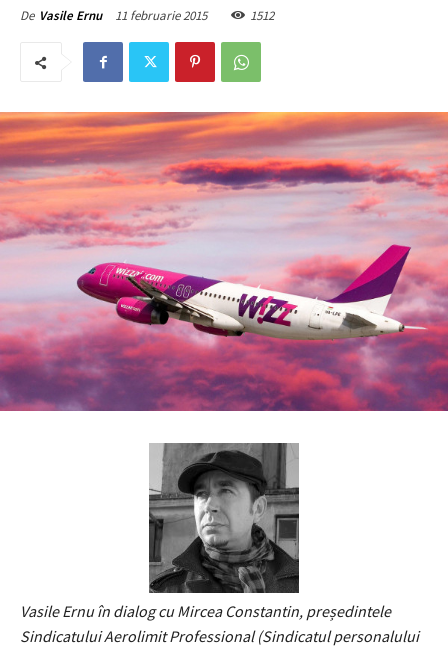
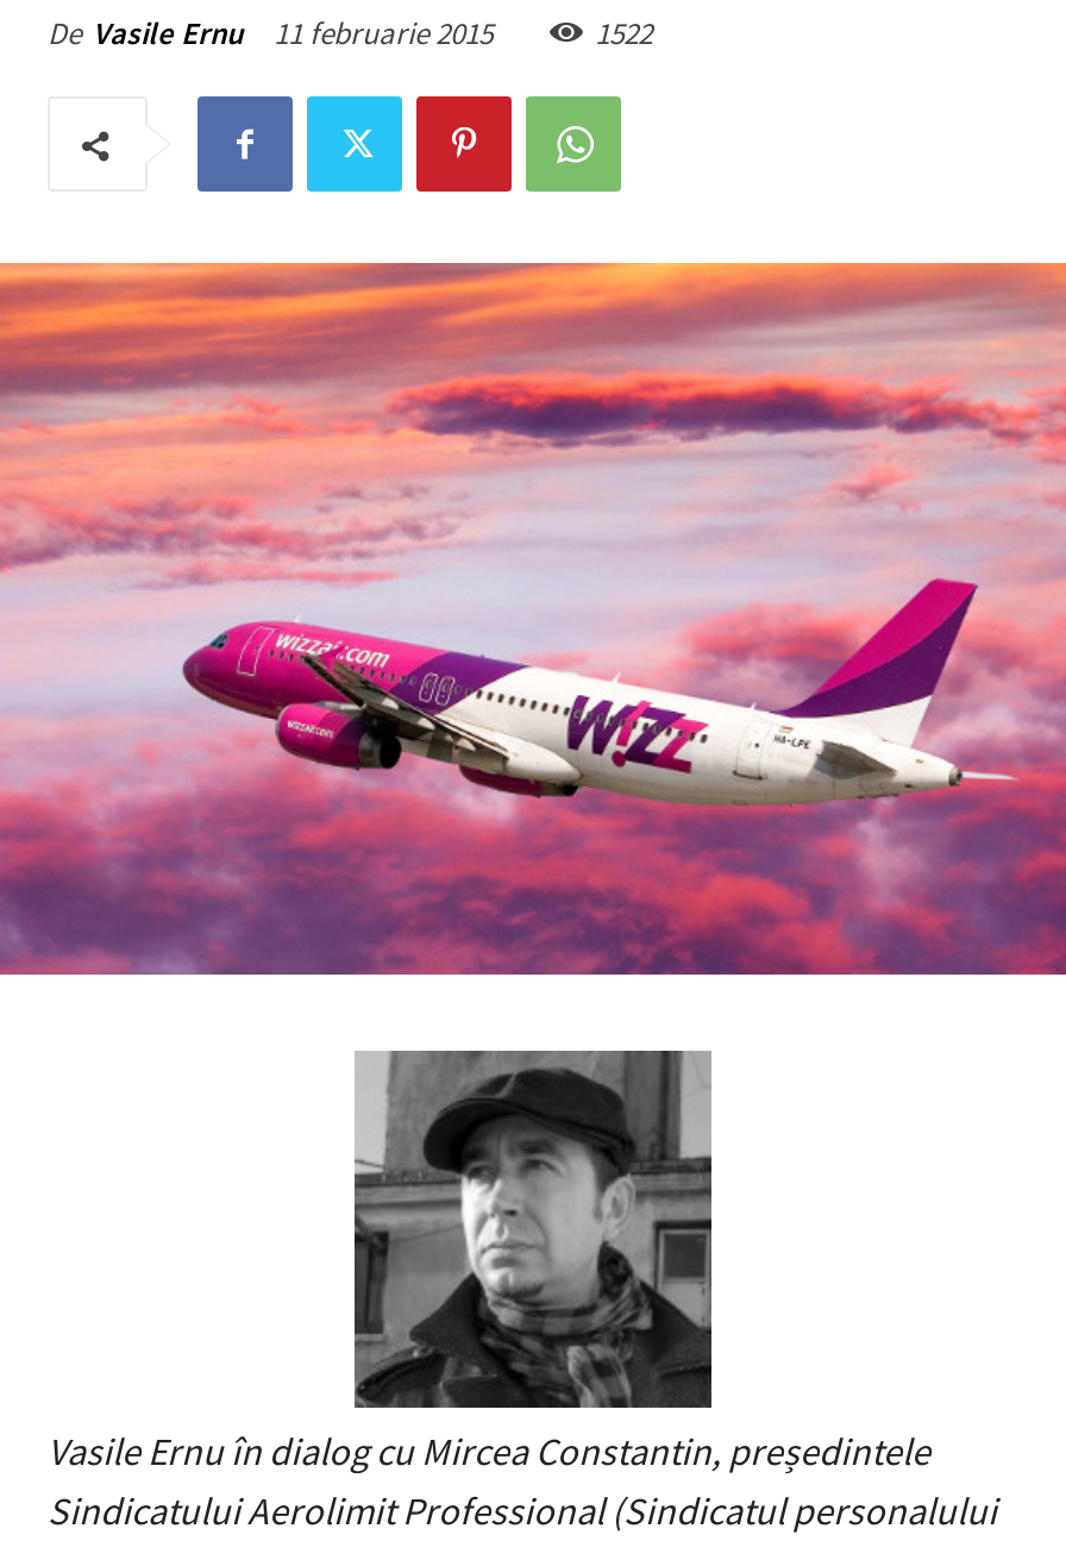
[250,7,274,24] 1512 -> [595,13,652,53] 1522

